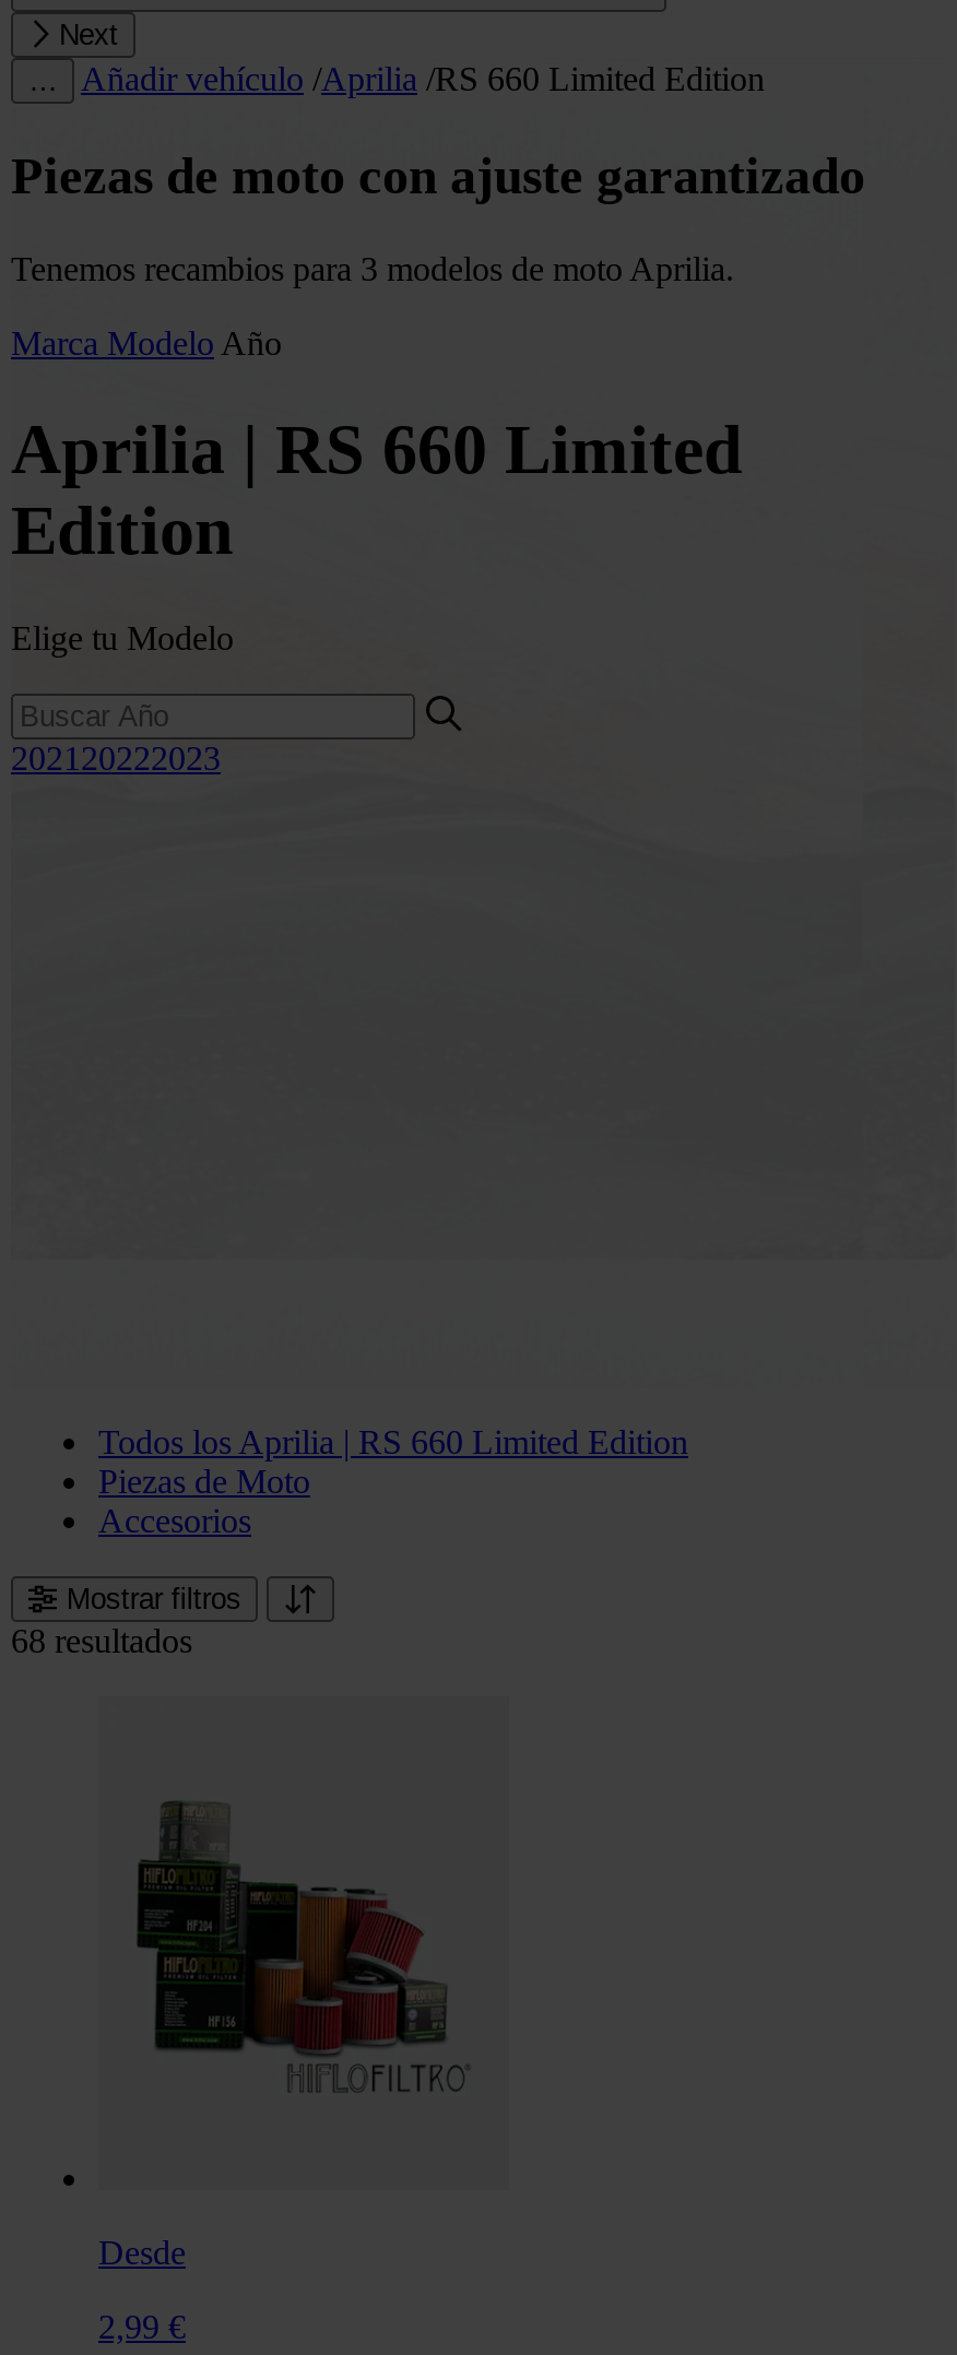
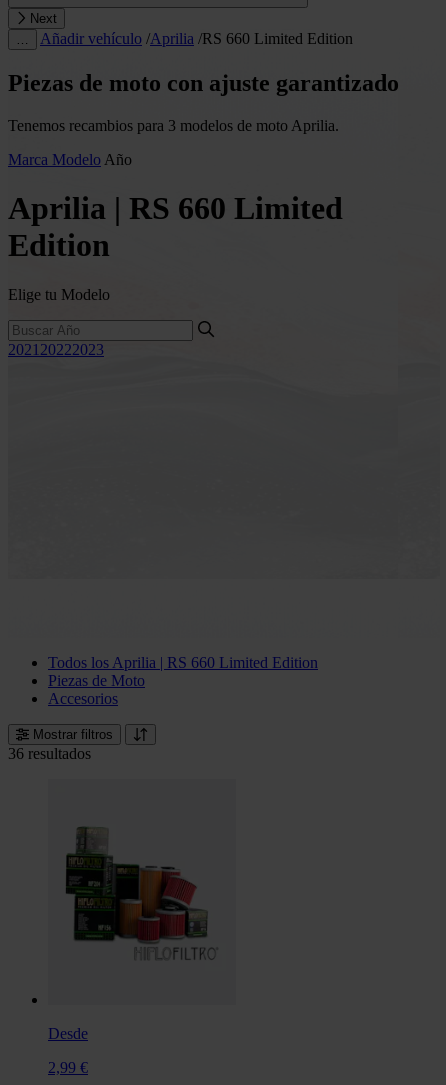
[11,1623,192,1660] 68 resultados -> [8,745,91,762] 36 resultados

